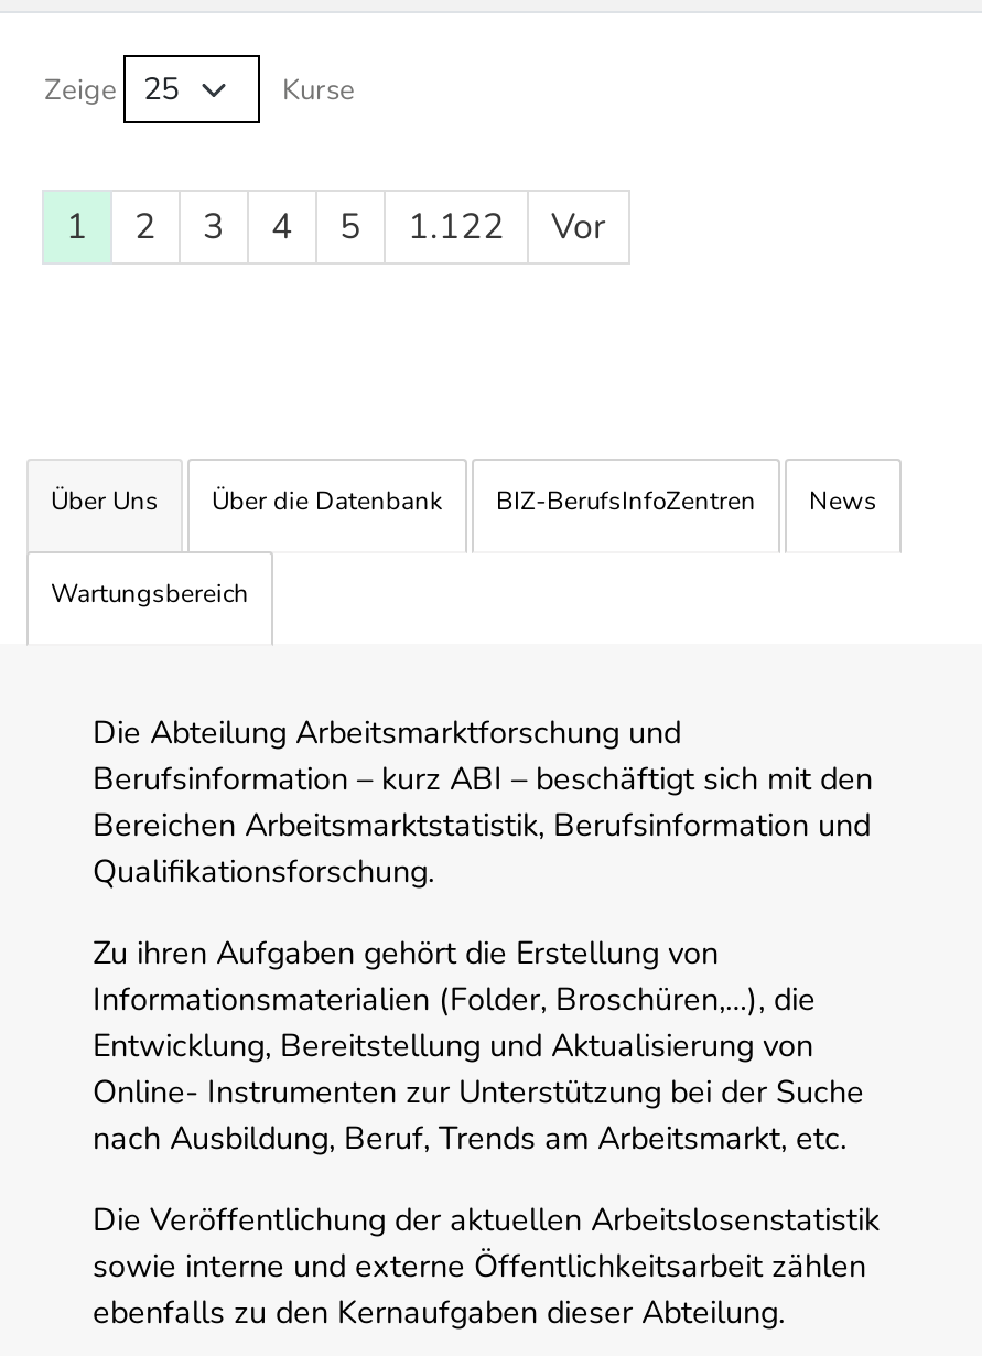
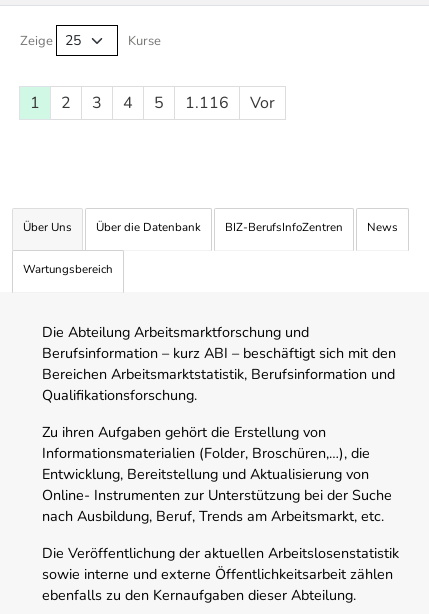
[66,203,606,252] 1 2 3 4 5 1.122 Vor -> [30,92,275,114] 1 2 3 4 5 1.116 Vor

